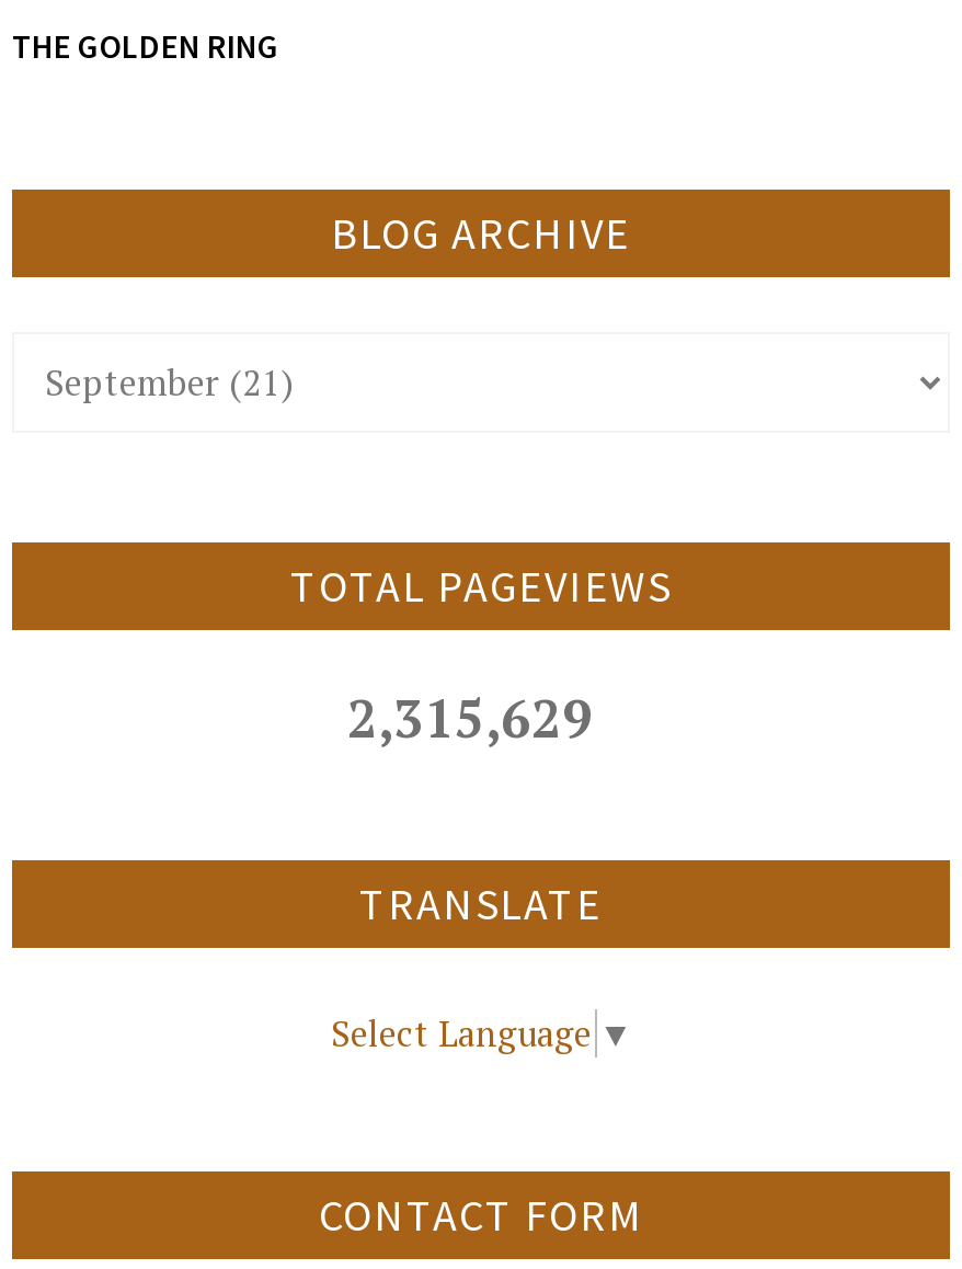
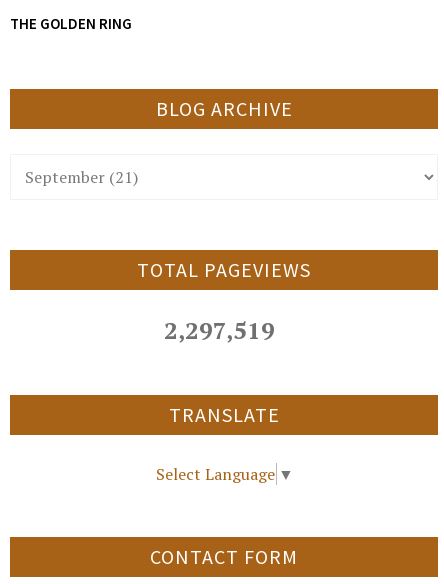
[347,684,593,754] 2,315,629 -> [163,314,274,346] 2,297,519

